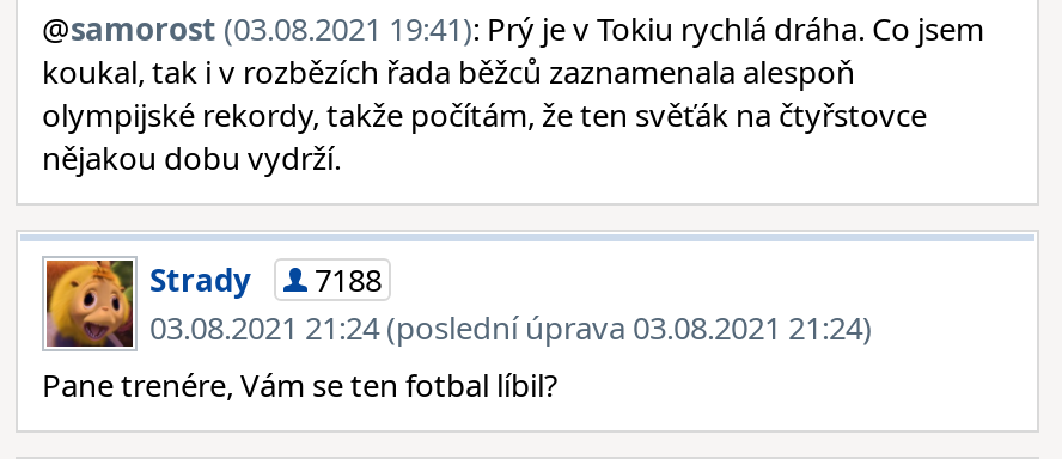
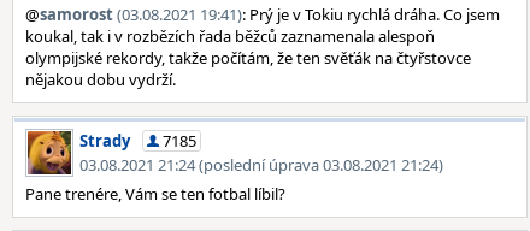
[149,258,382,301] Strady 7188 -> [79,130,196,152] Strady 7185

